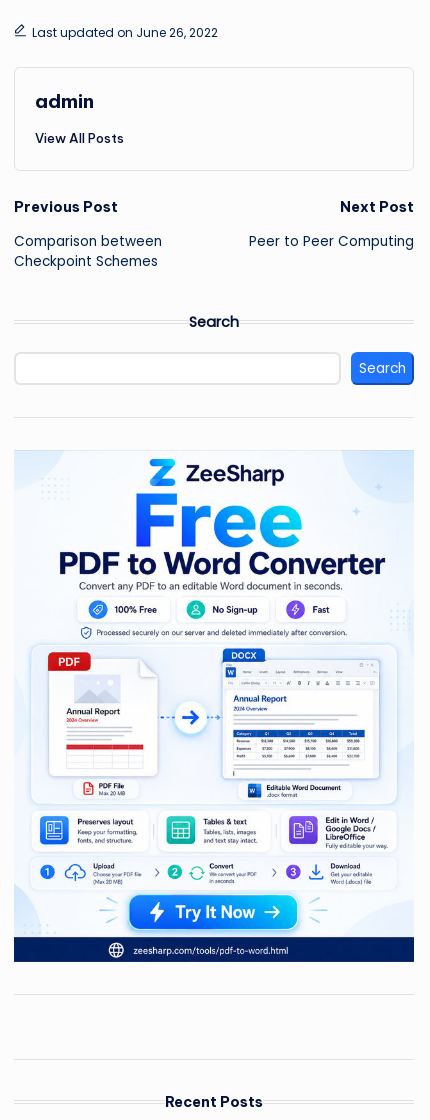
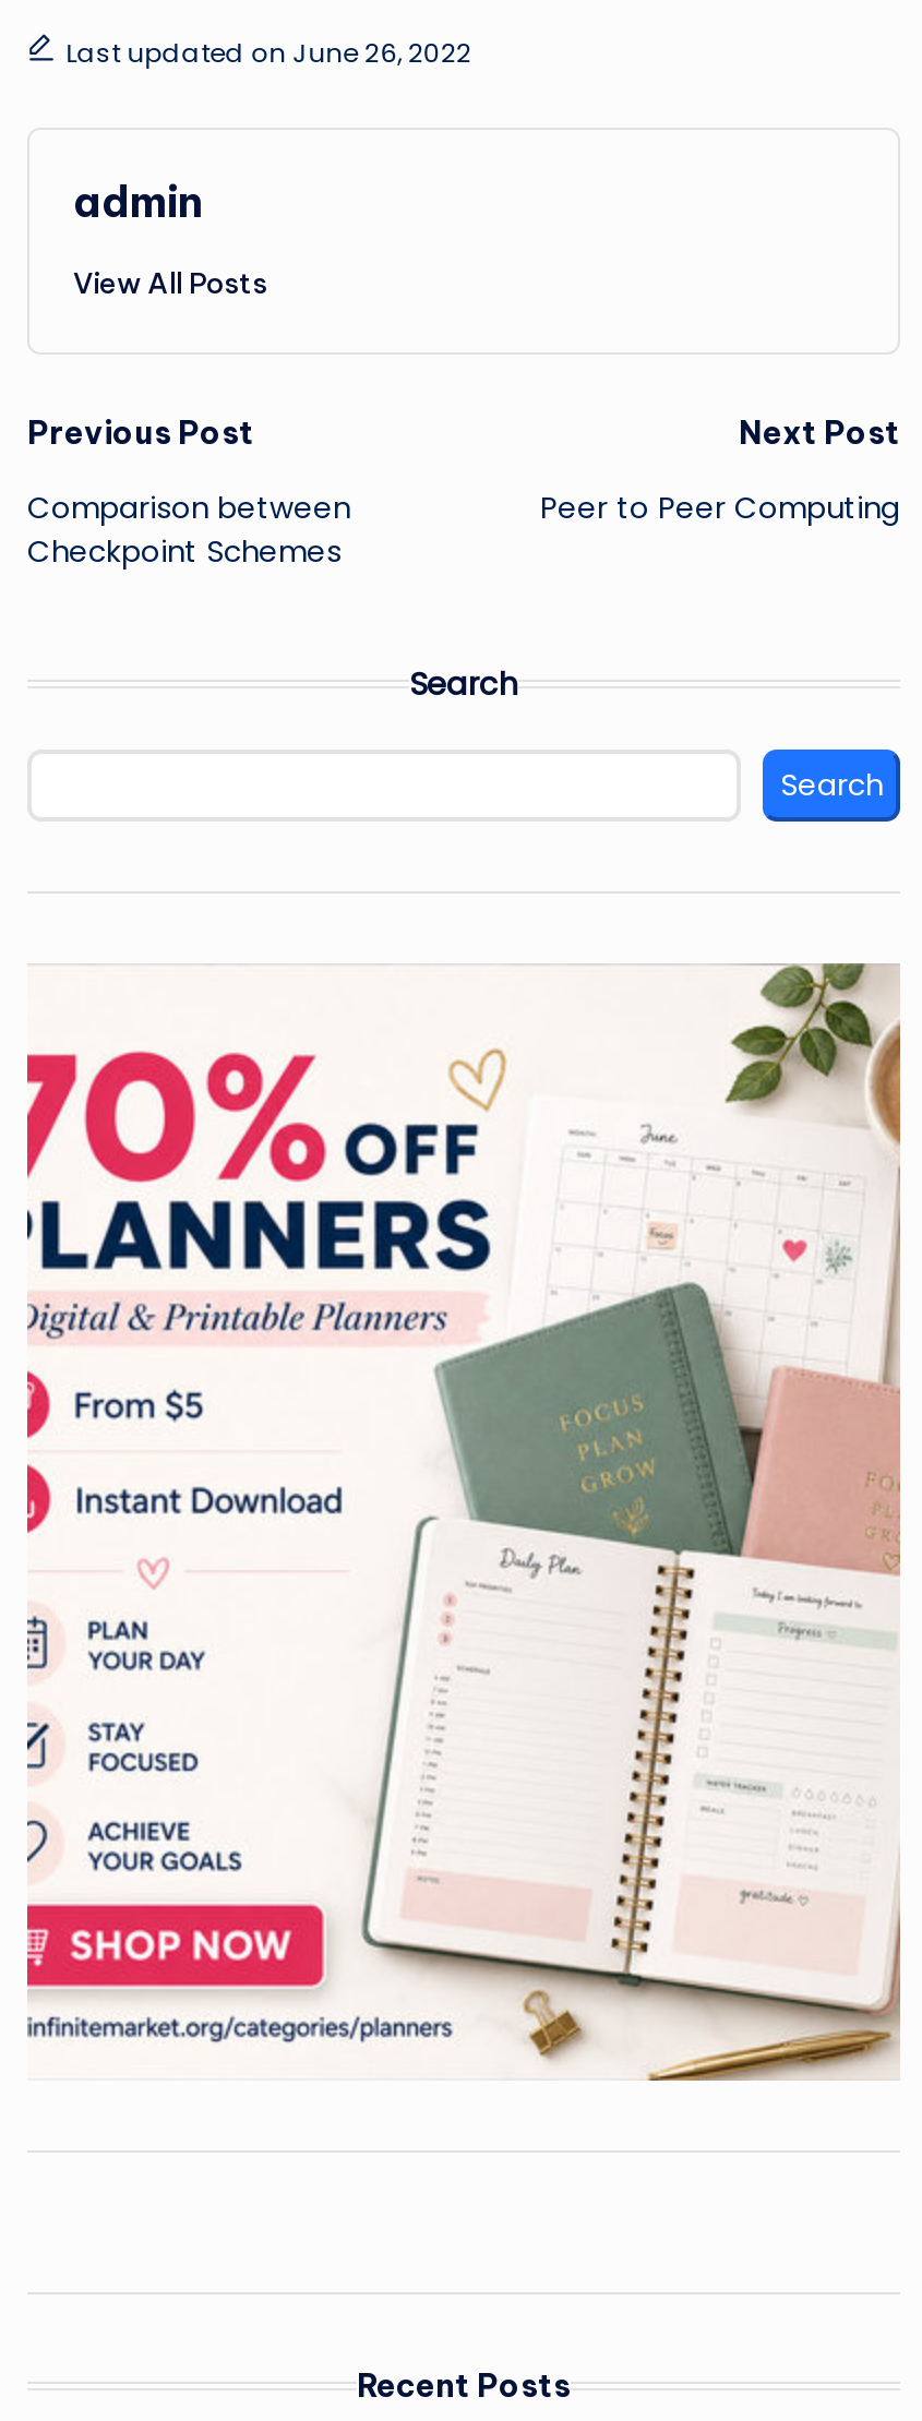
[13,450,415,963] [image] -> [25,961,902,2083] [image]

